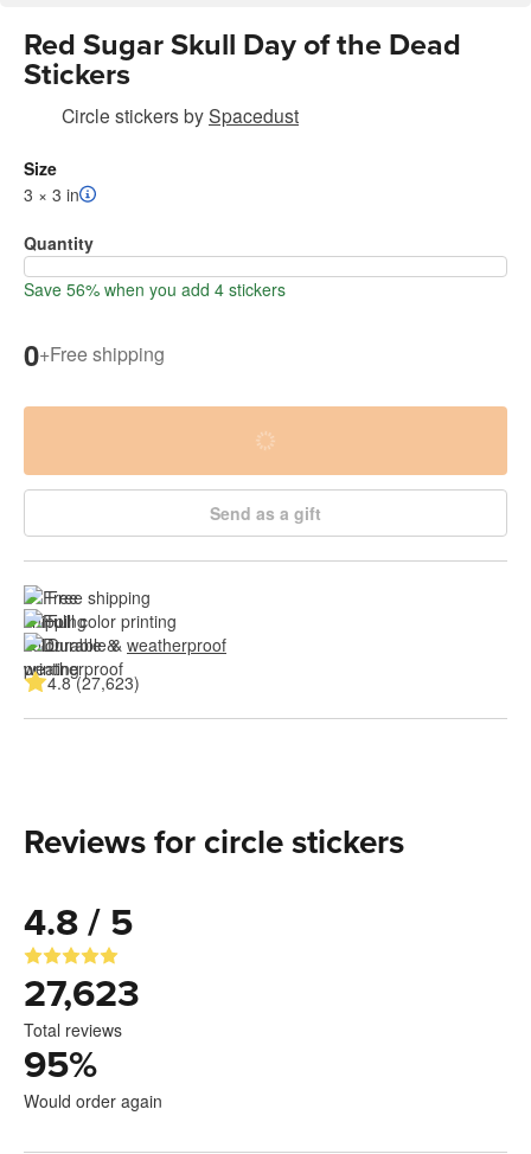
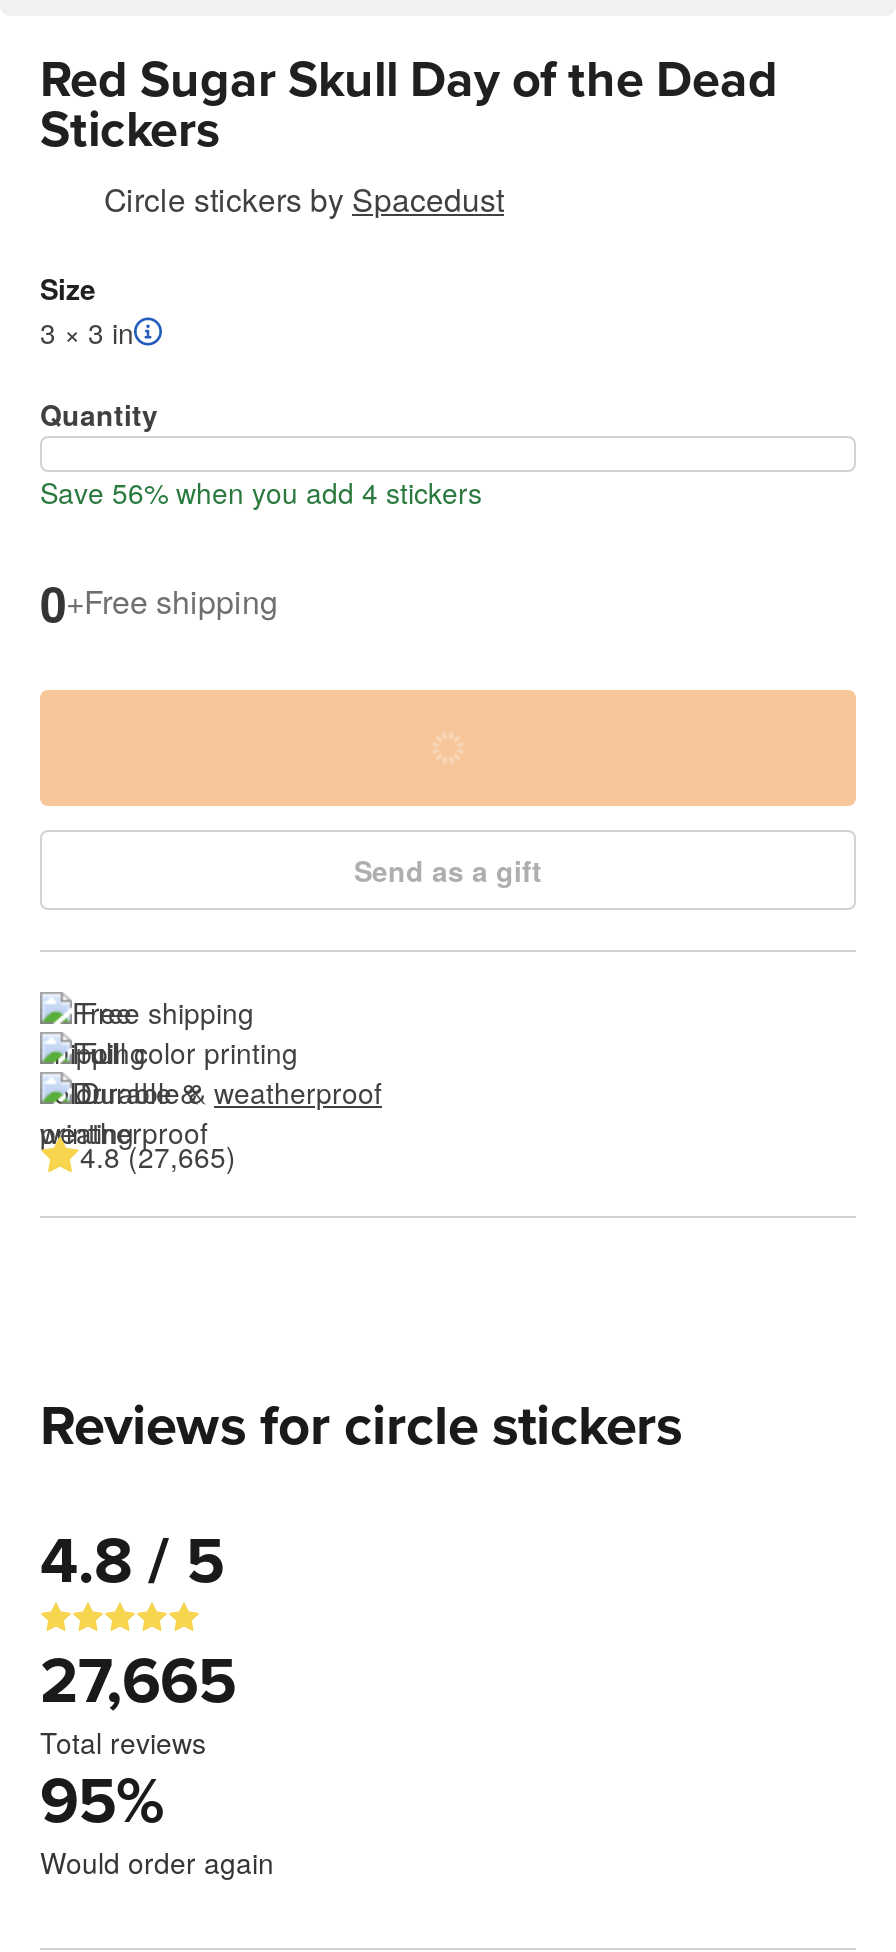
[47,670,140,694] 4.8 (27,623) -> [80,1135,236,1175] 4.8 (27,665)
[24,971,140,1016] 27,623 -> [40,1643,236,1719] 27,665

